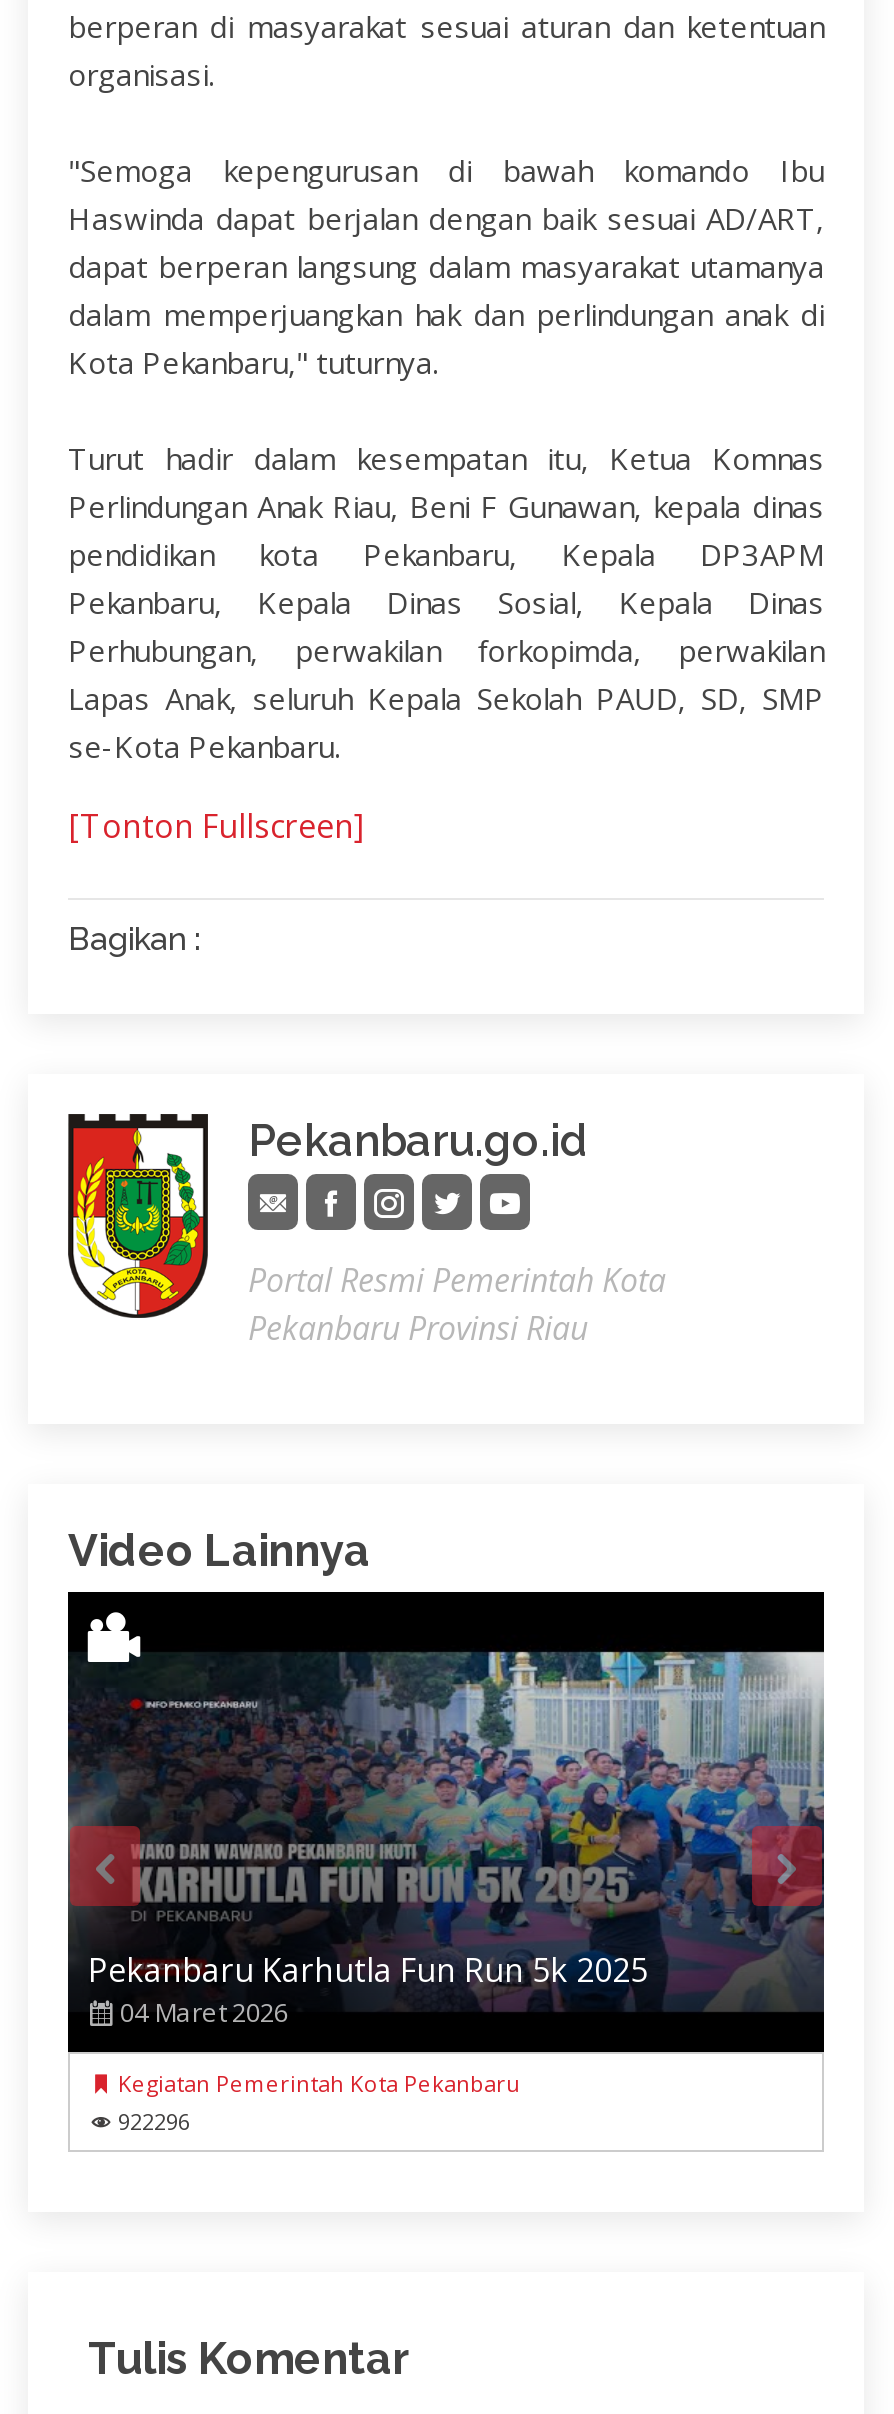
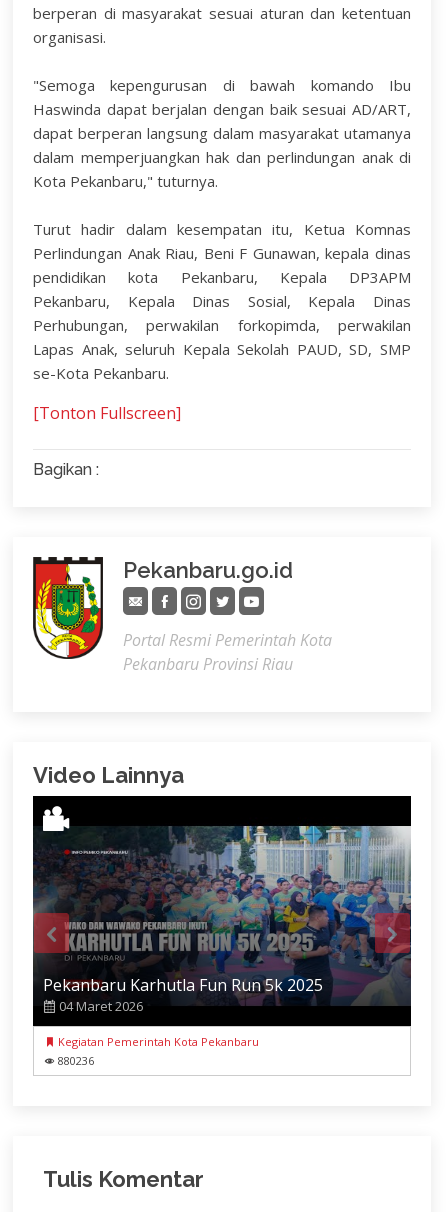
[112,2106,190,2136] 922296 -> [55,1053,94,1068] 880236

